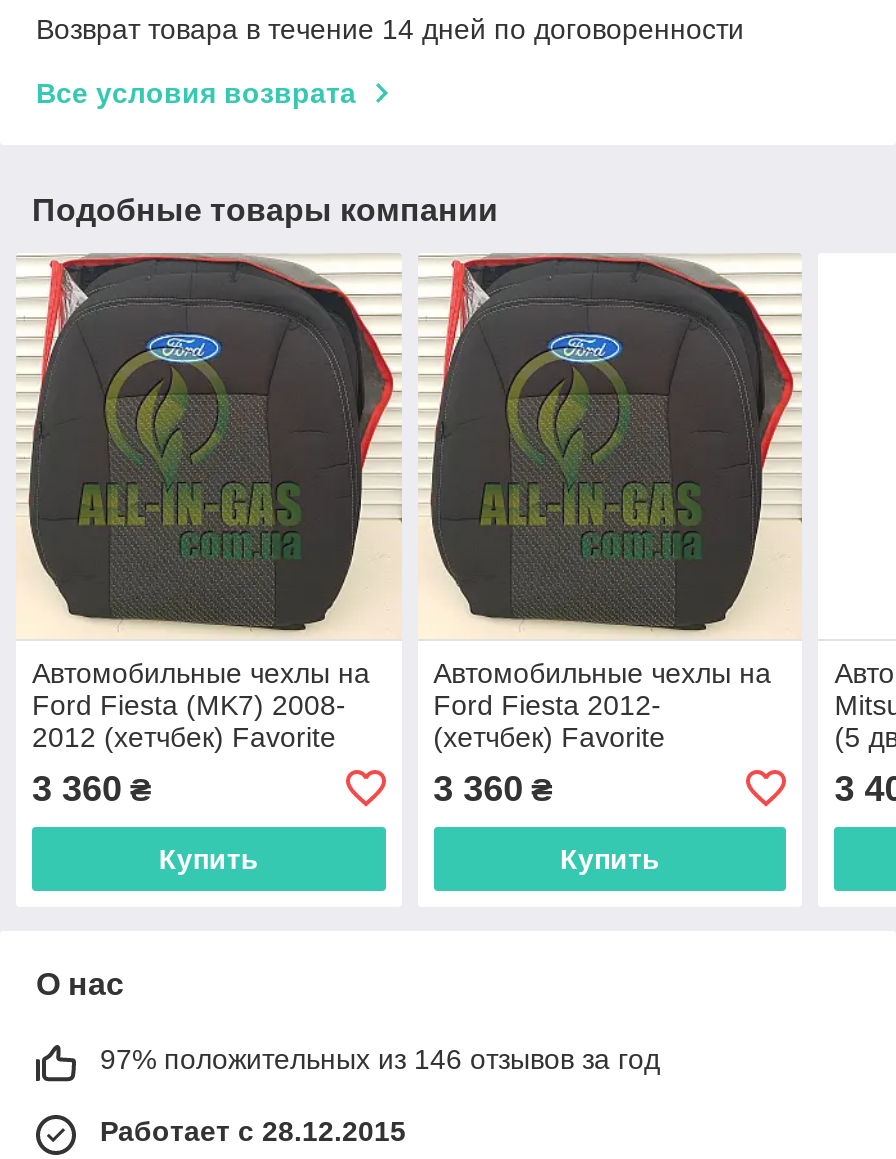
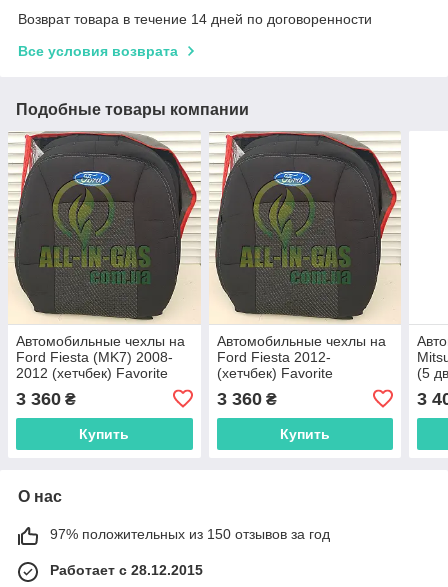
[100,1043,660,1075] 97% положительных из 146 отзывов за год -> [50,526,330,542] 97% положительных из 150 отзывов за год

